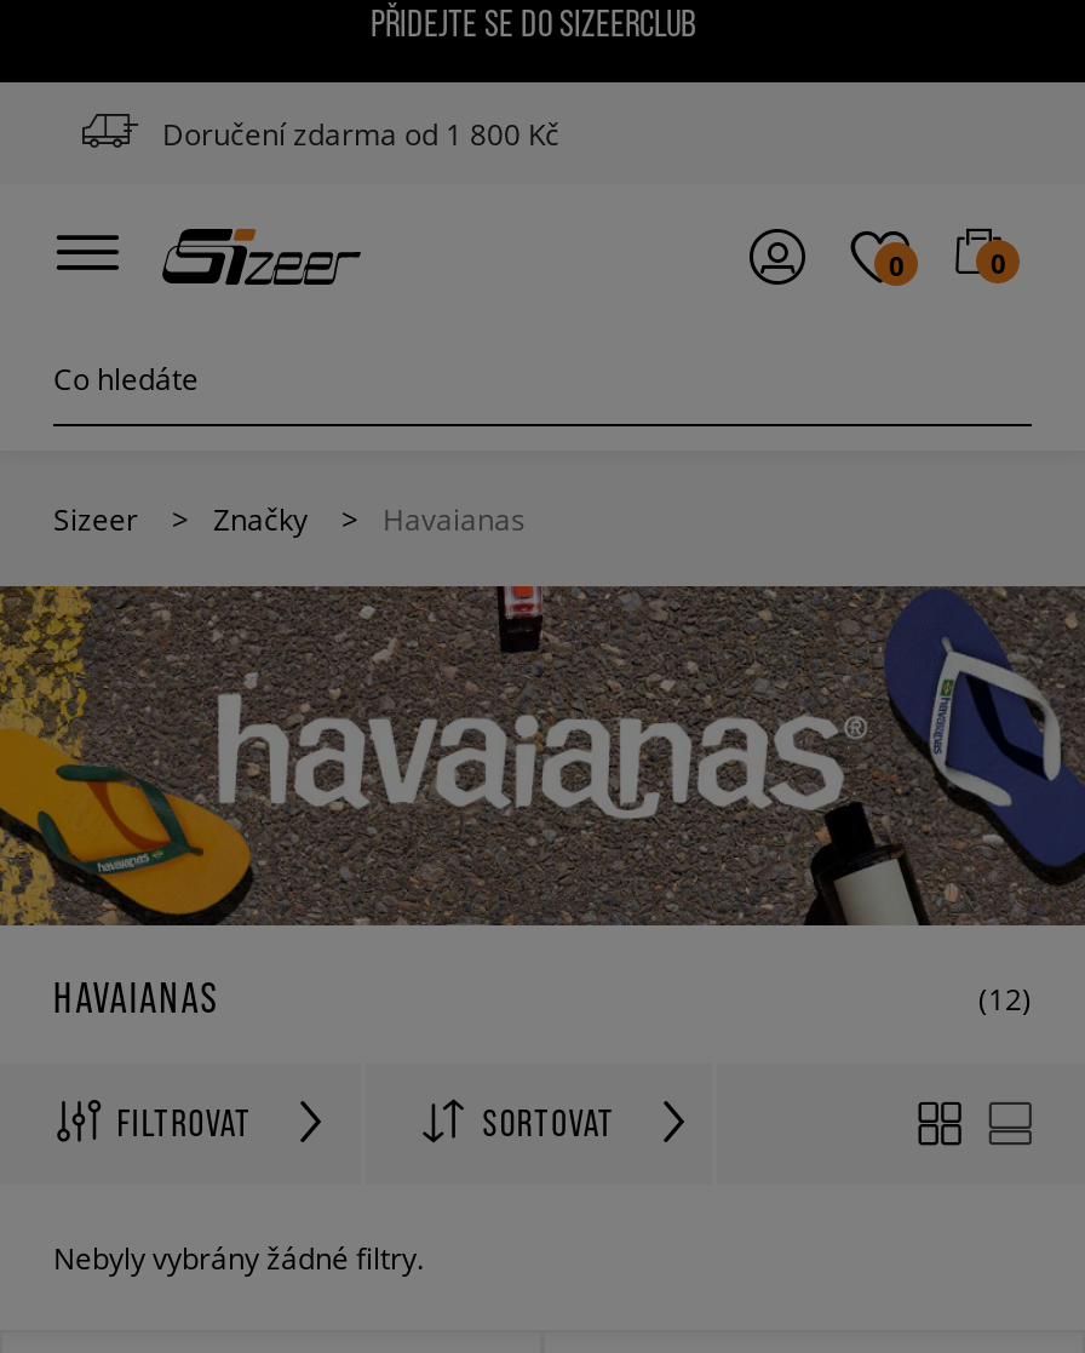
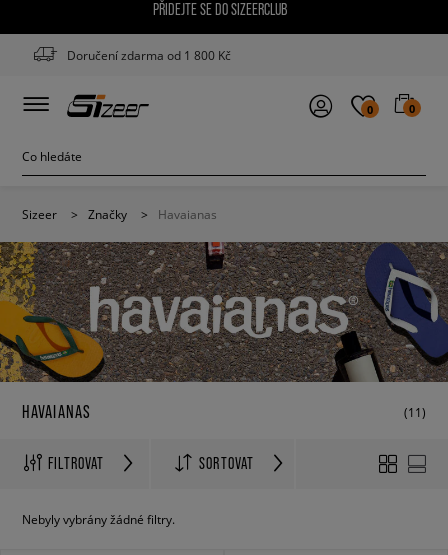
[978,979,1032,1017] (12) -> [404,404,426,420] (11)

